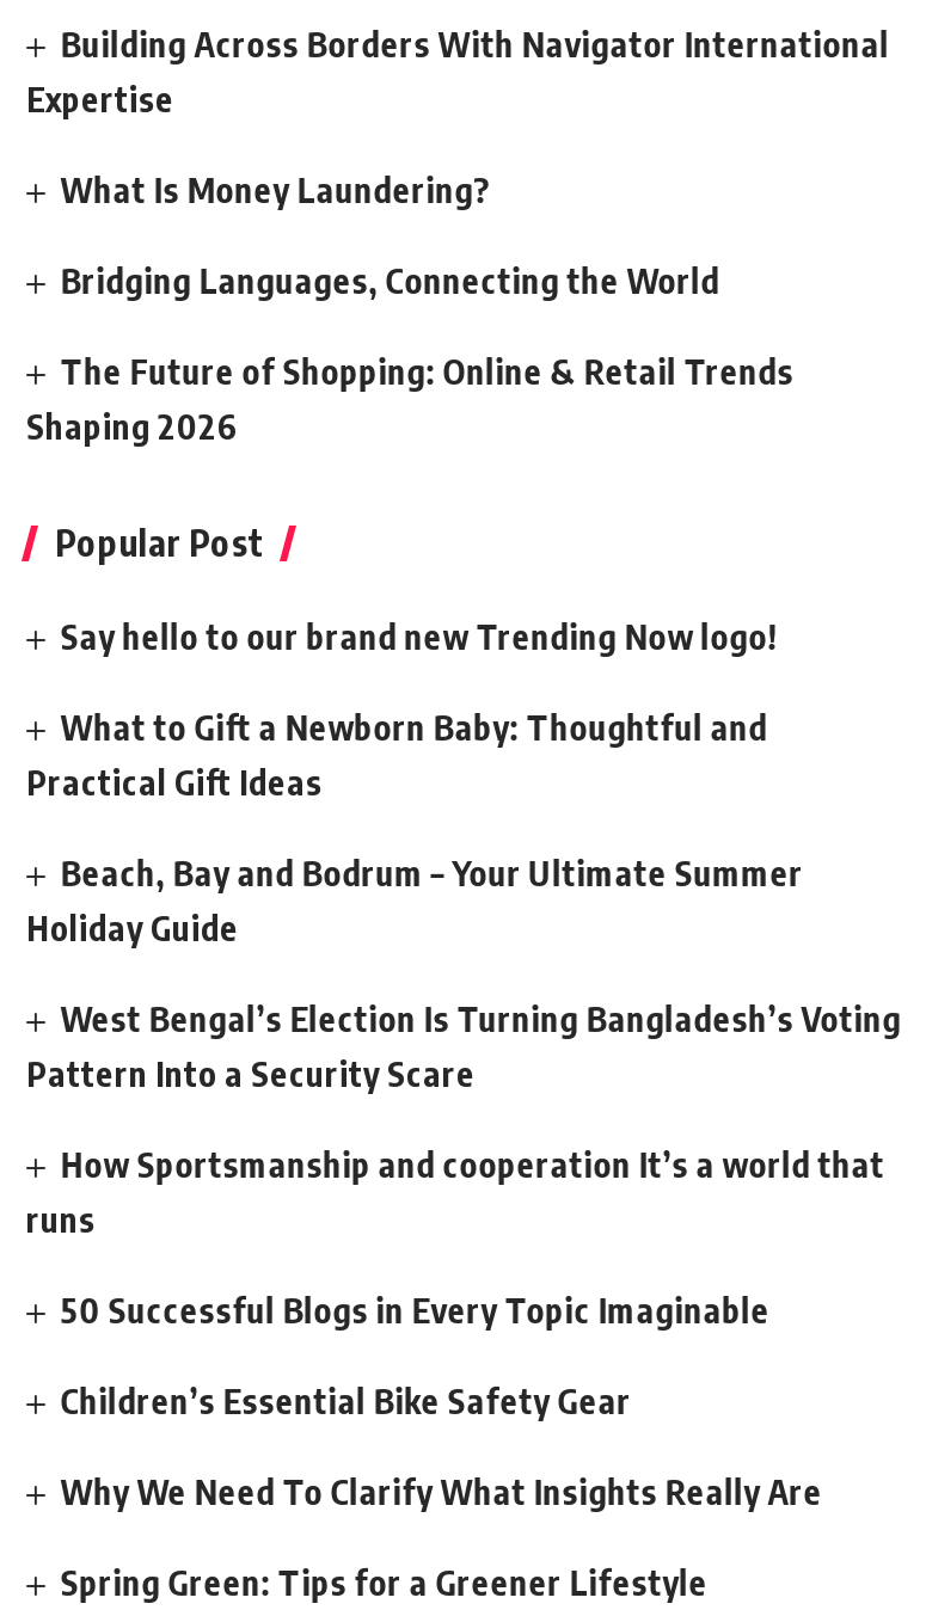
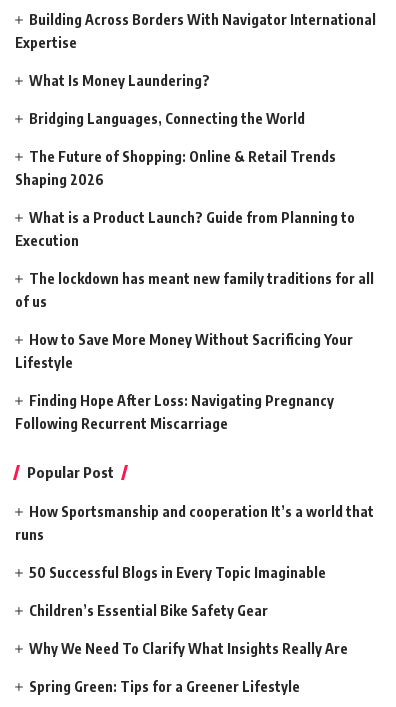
none -> [15,209,374,432] What is a Product Launch? Guide from Planning to | Execution | The lockdown has meant new family traditions for all | of us | How to Save More Money Without Sacrificing Your | Lifestyle | Finding Hope After Loss: Navigating Pregnancy | Following Recurrent Miscarriage
moved [55,521,263,564] -> [27,463,114,481]: Popular Post
[26,617,901,1095] Say hello to our brand new Trending Now logo! | What to Gift a Newborn Baby: Thoughtful and | Practical Gift Ideas | Beach, Bay and Bodrum – Your Ultimate Summer | Holiday Guide | West Bengal’s Election Is Turning Bangladesh’s Voting | Pattern Into a Security Scare -> none

